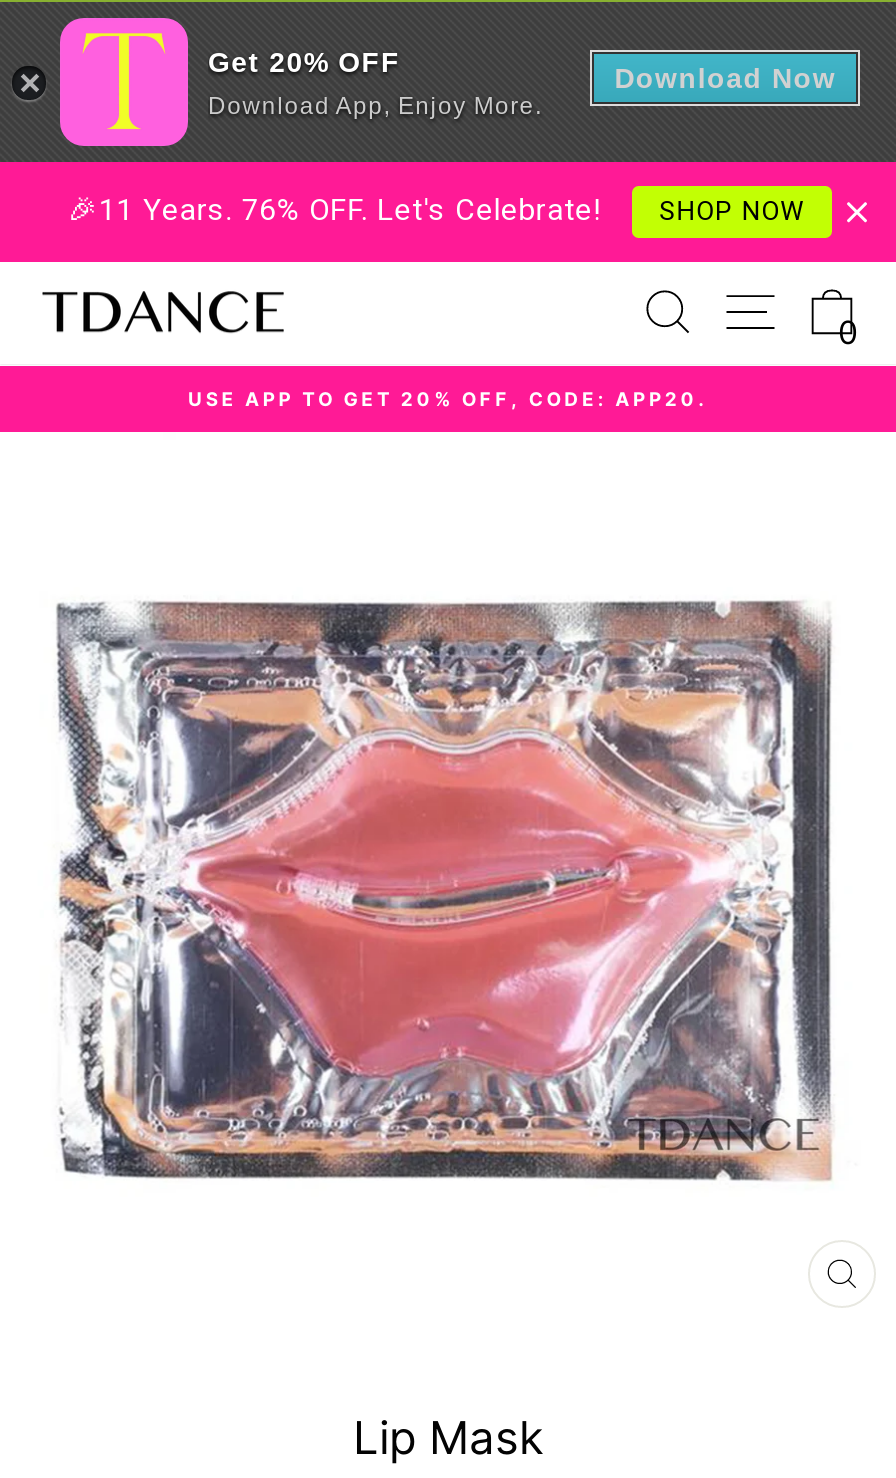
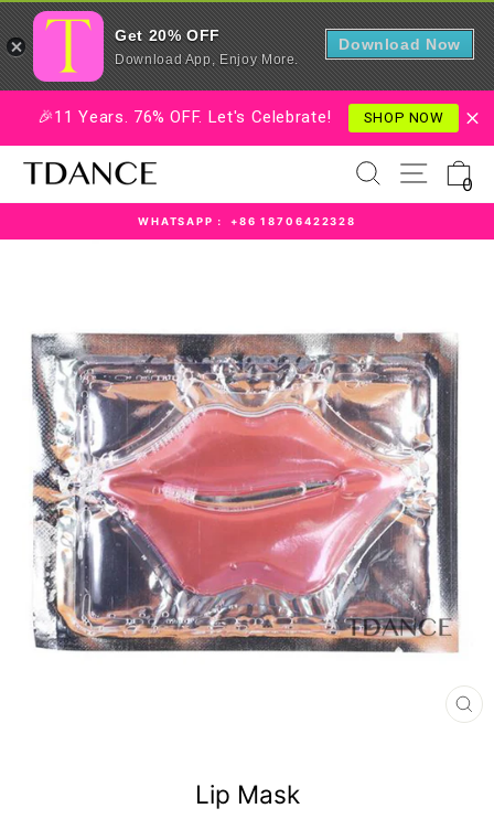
[188,387,708,409] USE APP TO GET 20% OFF, CODE: APP20. -> [138,215,356,227] WHATSAPP： +86 18706422328

